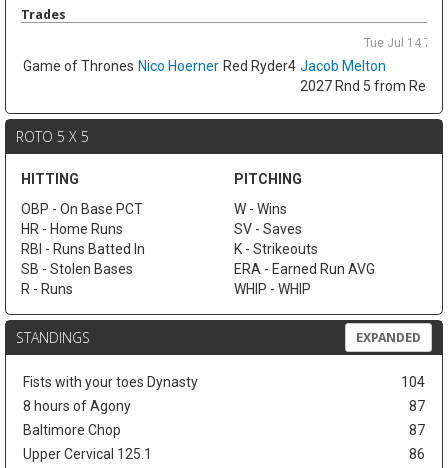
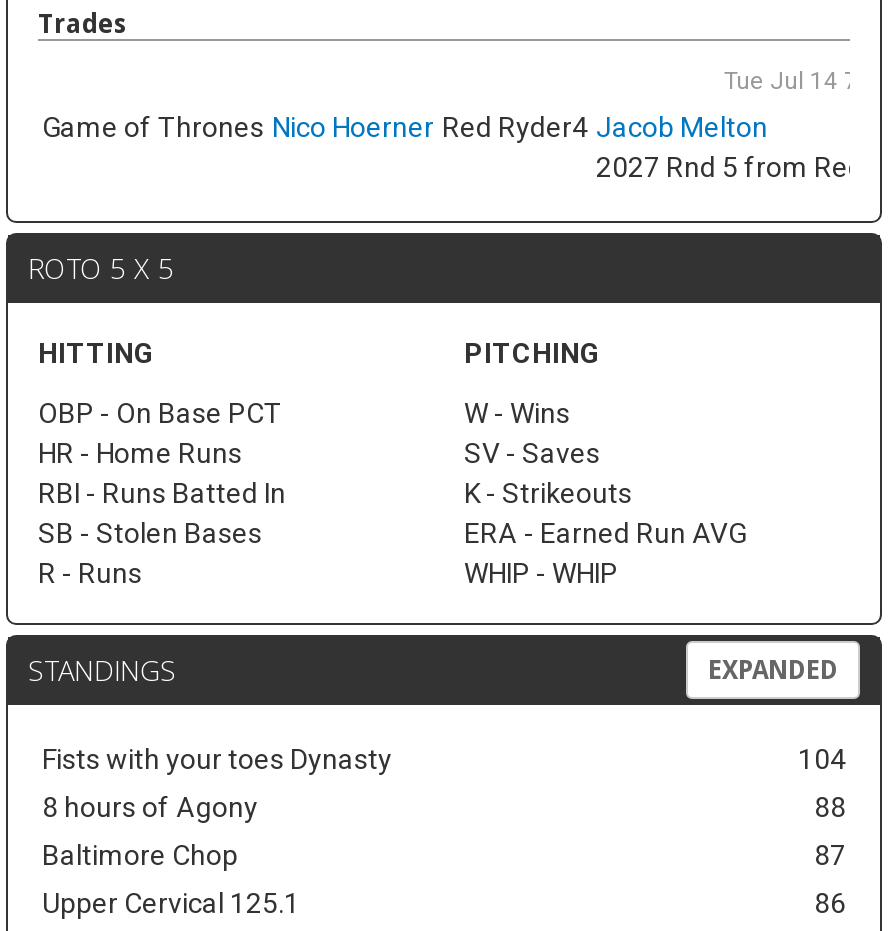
[409,398,425,414] 87 -> [814,791,846,823] 88

